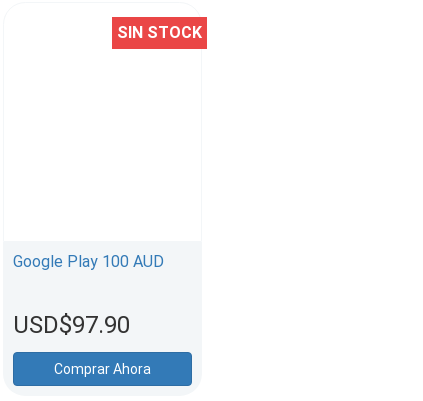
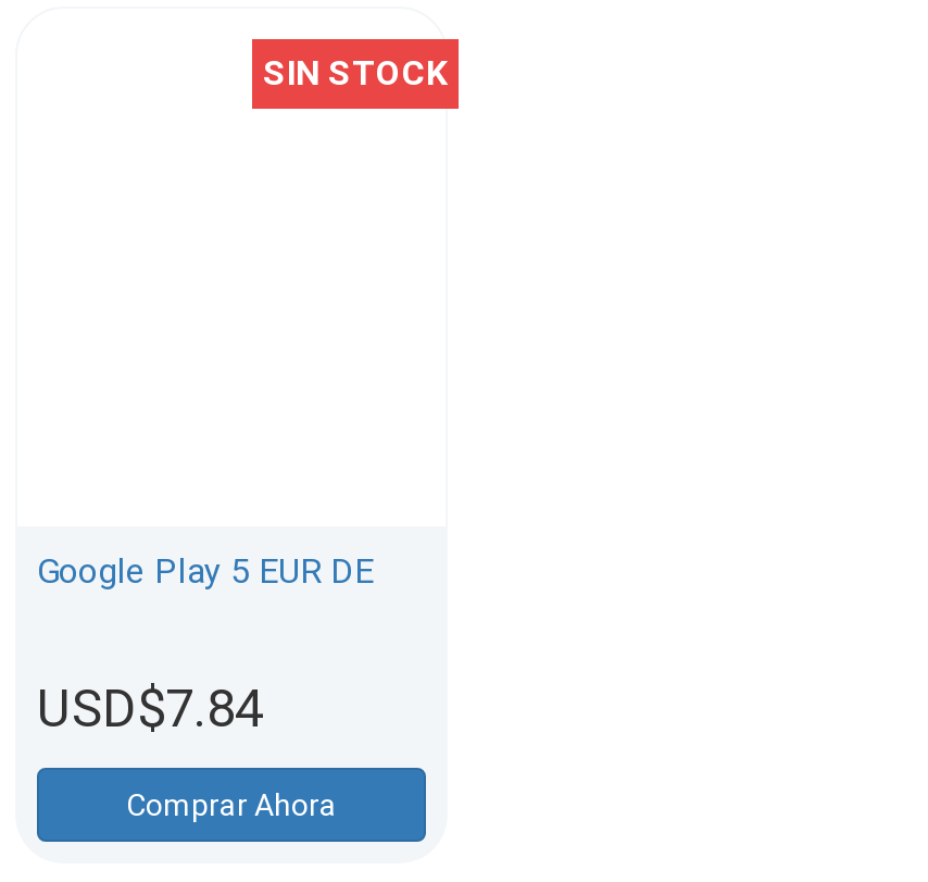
[13,252,164,271] Google Play 100 AUD -> [37,551,374,592] Google Play 5 EUR DE
[13,311,130,339] USD$97.90 -> [37,678,263,739] USD$7.84

